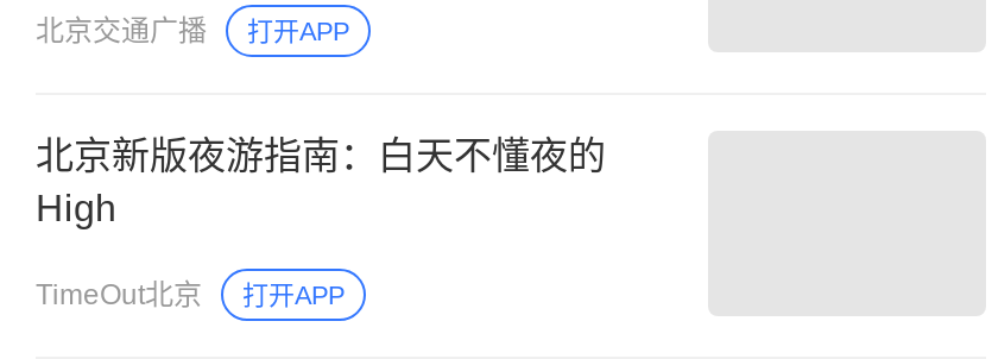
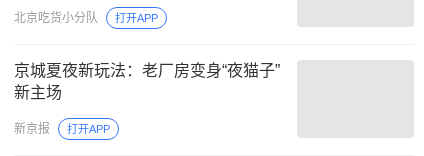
[36,14,207,48] 北京交通广播 -> [14,11,98,25] 北京吃货小分队
[36,136,606,228] 北京新版夜游指南：白天不懂夜的 | High -> [14,62,280,101] 京城夏夜新玩法：老厂房变身“夜猫子” | 新主场
[36,278,202,311] TimeOut北京 -> [14,122,50,136] 新京报

